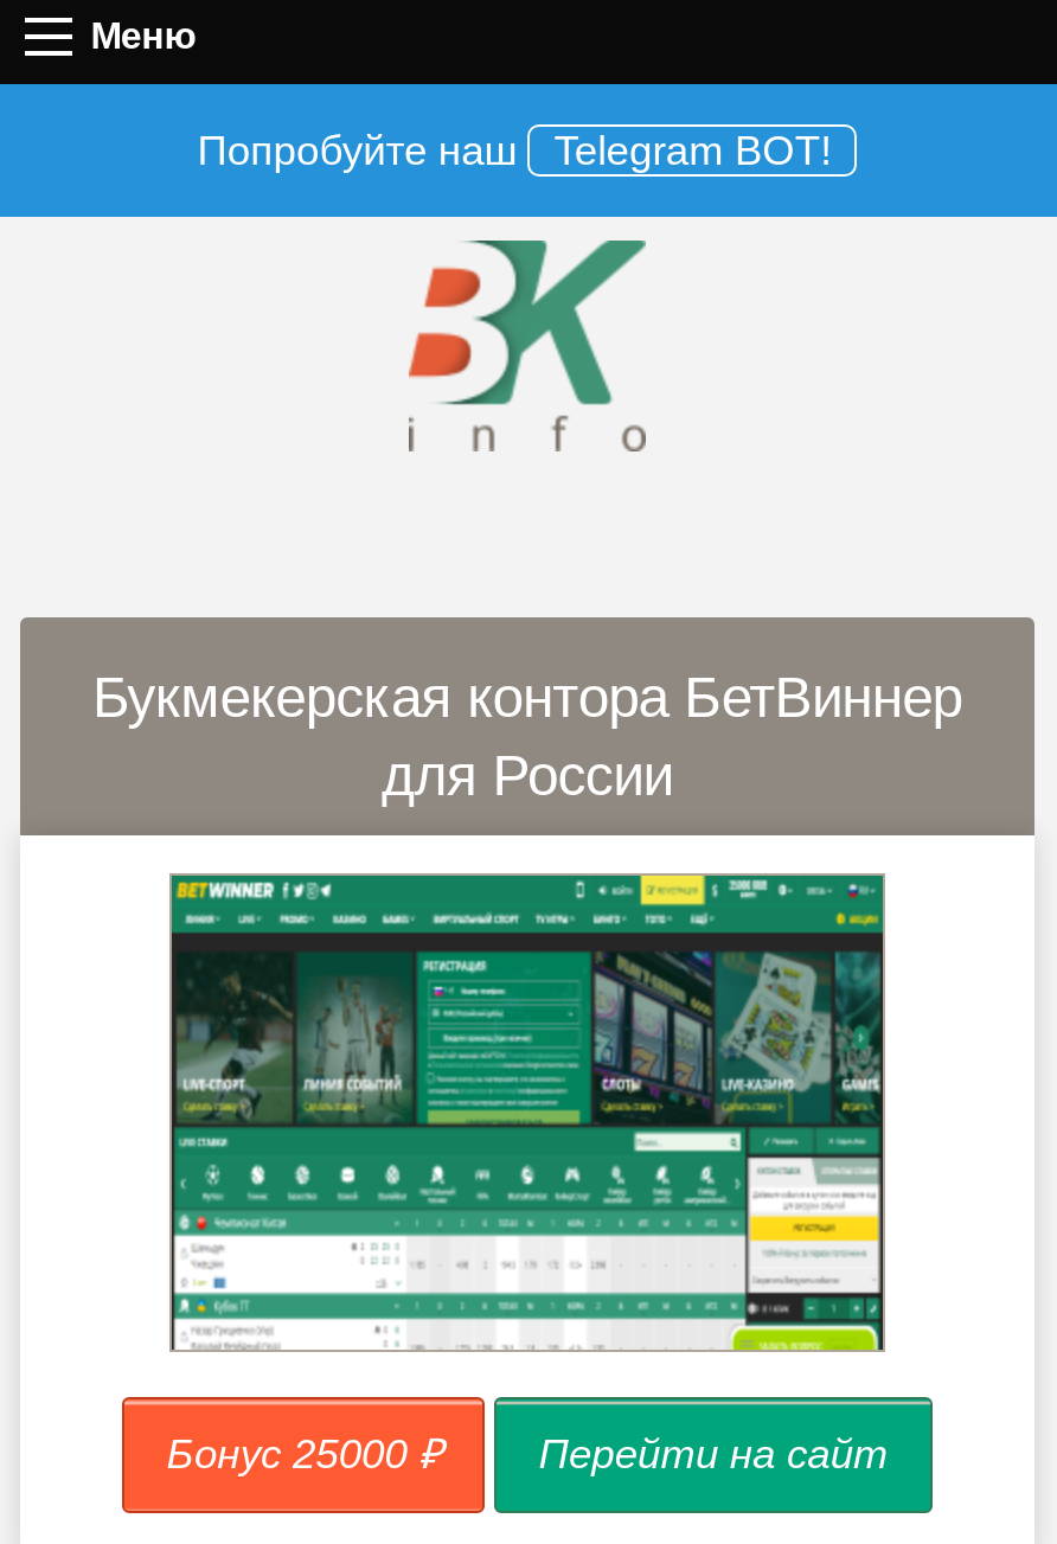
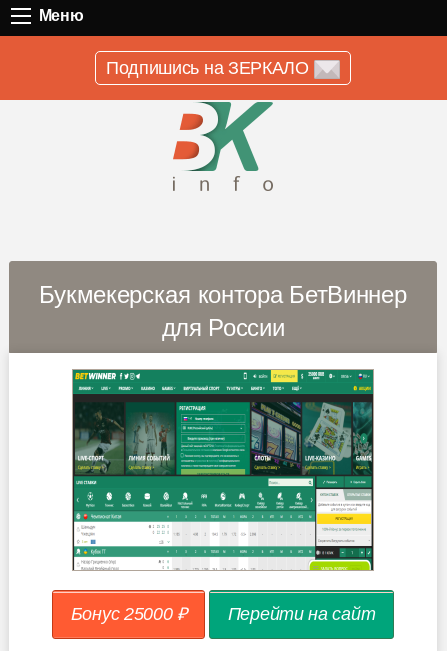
[197,126,831,174] Попробуйте наш Telegram BOT! -> [106,58,313,78] Подпишись на ЗЕРКАЛО

